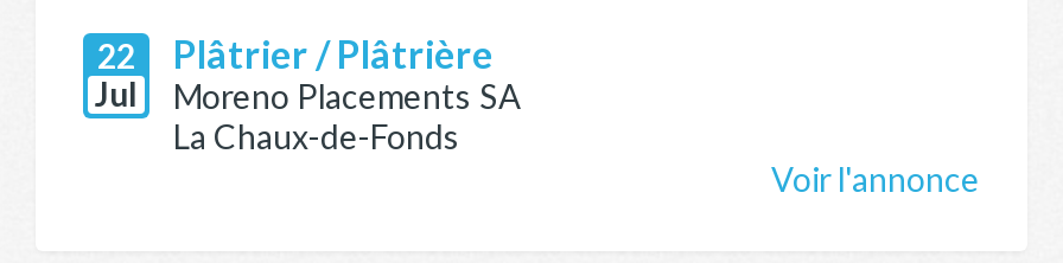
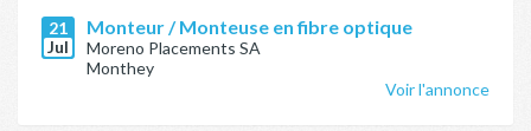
[97,36,135,76] 22 -> [49,18,68,38] 21
[173,31,494,76] Plâtrier / Plâtrière -> [87,15,412,38] Monteur / Monteuse en fibre optique
[173,116,460,156] La Chaux-de-Fonds -> [87,58,154,78] Monthey

